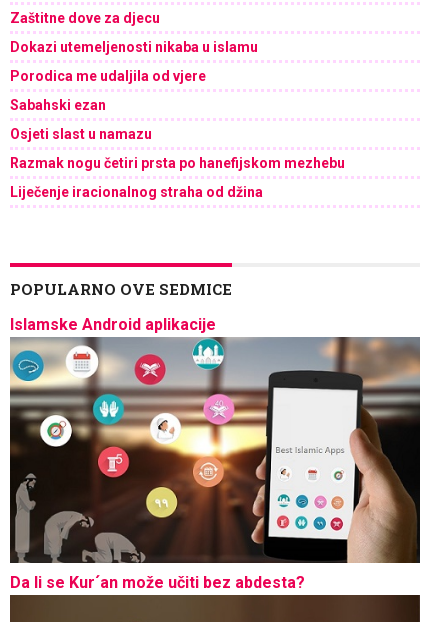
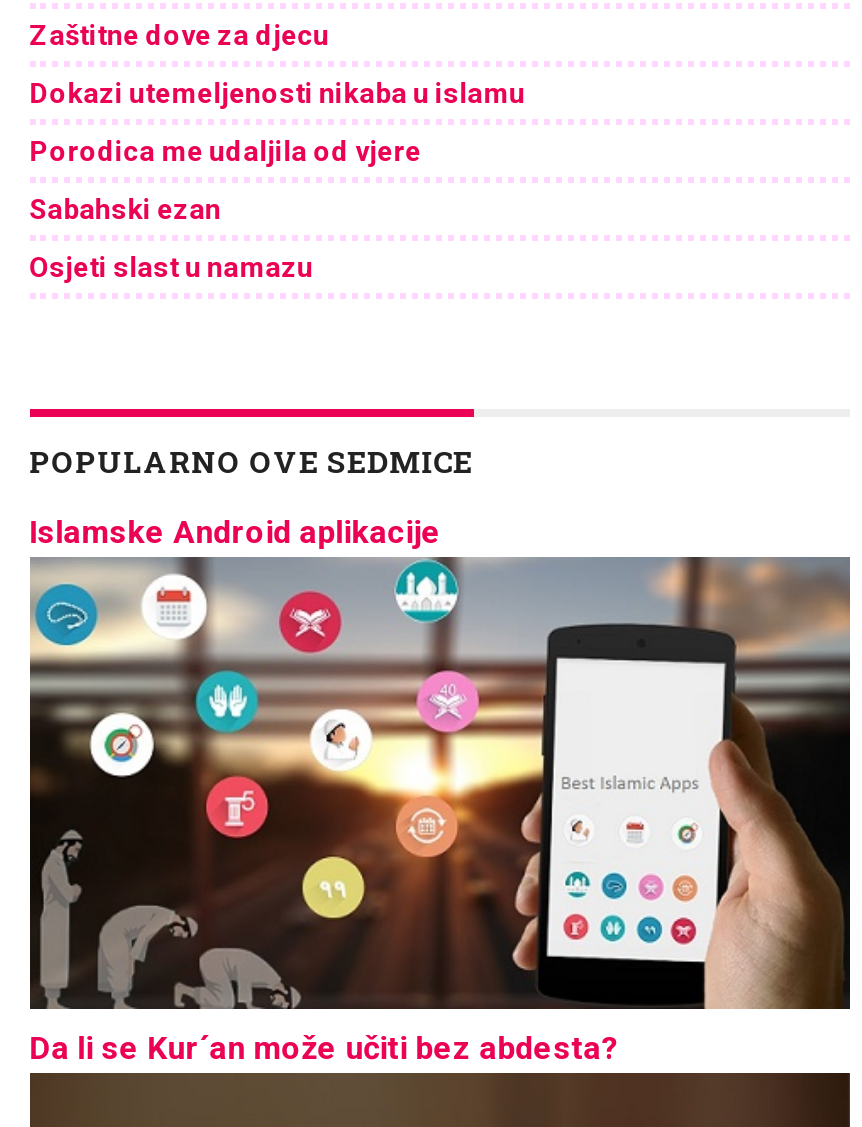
[10,154,345,199] Razmak nogu četiri prsta po hanefijskom mezhebu | Liječenje iracionalnog straha od džina -> none

